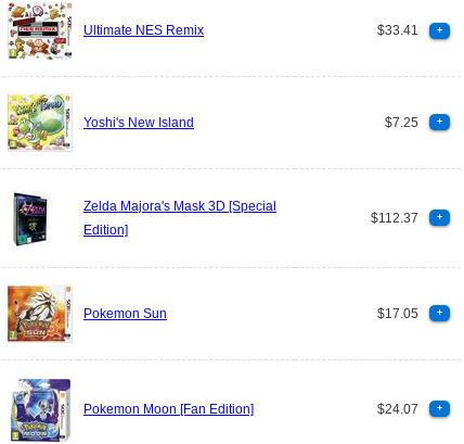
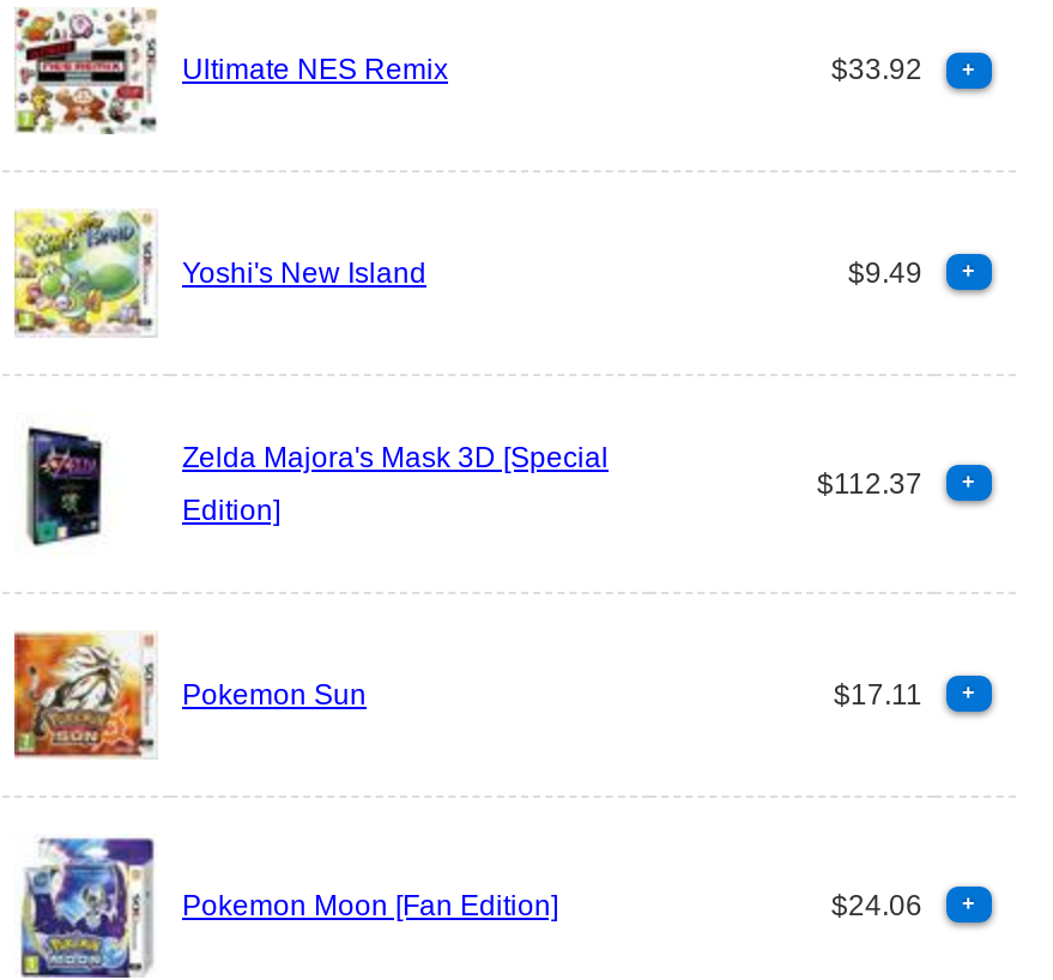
[377,22,418,37] $33.41 -> [831,52,922,85] $33.92
[385,115,418,130] $7.25 -> [848,255,922,289] $9.49
[377,306,418,321] $17.05 -> [834,677,922,710] $17.11
[377,401,418,416] $24.07 -> [831,888,922,921] $24.06

